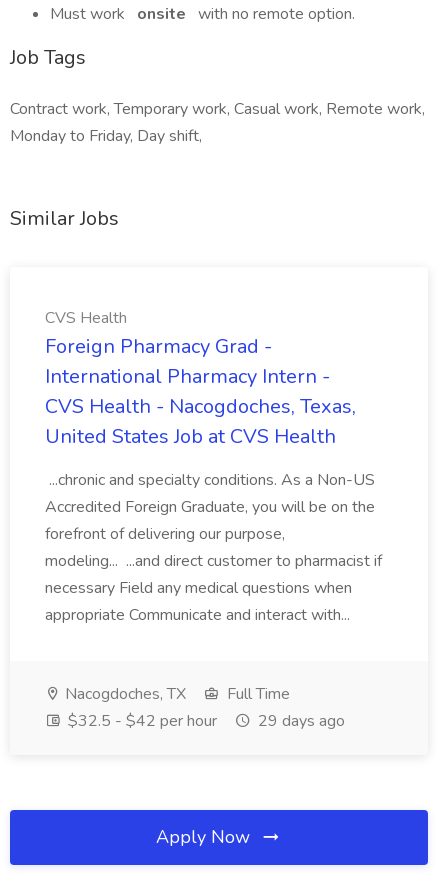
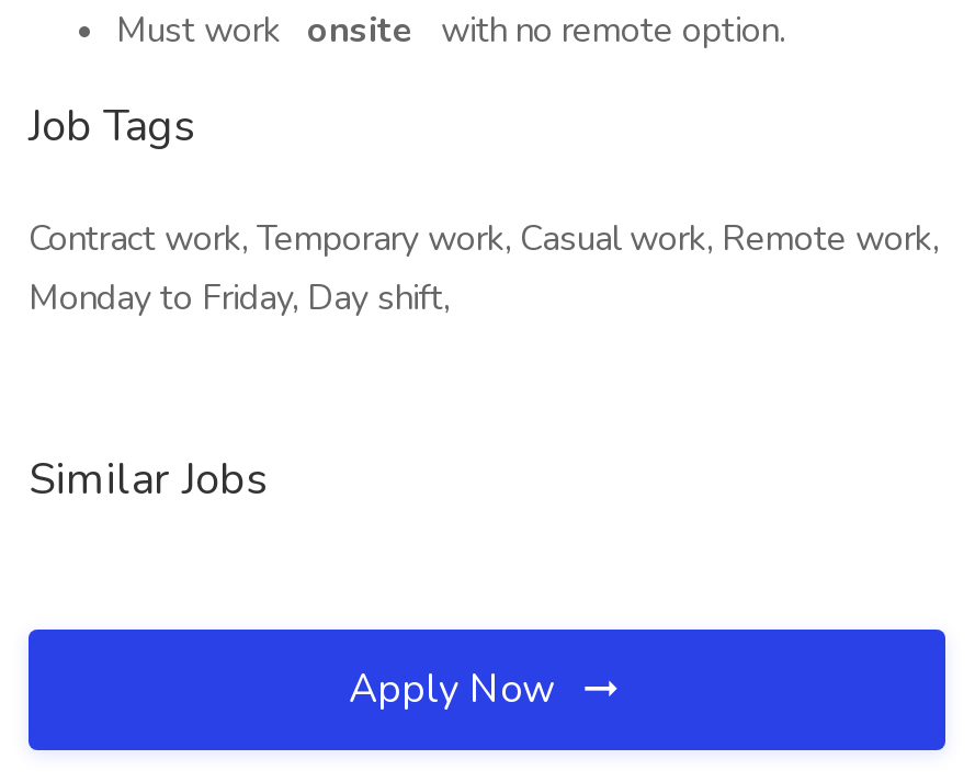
[45,307,382,626] CVS Health | Foreign Pharmacy Grad - | International Pharmacy Intern - | CVS Health - Nacogdoches, Texas, | United States Job at CVS Health | ...chronic and specialty conditions. As a Non-US | Accredited Foreign Graduate, you will be on the | forefront of delivering our purpose, | modeling... ...and direct customer to pharmacist if | necessary Field any medical questions when | appropriate Communicate and interact with... -> none
[61,683,345,732] Nacogdoches, TX | Full Time | $32.5 - $42 per hour | 29 days ago -> none

